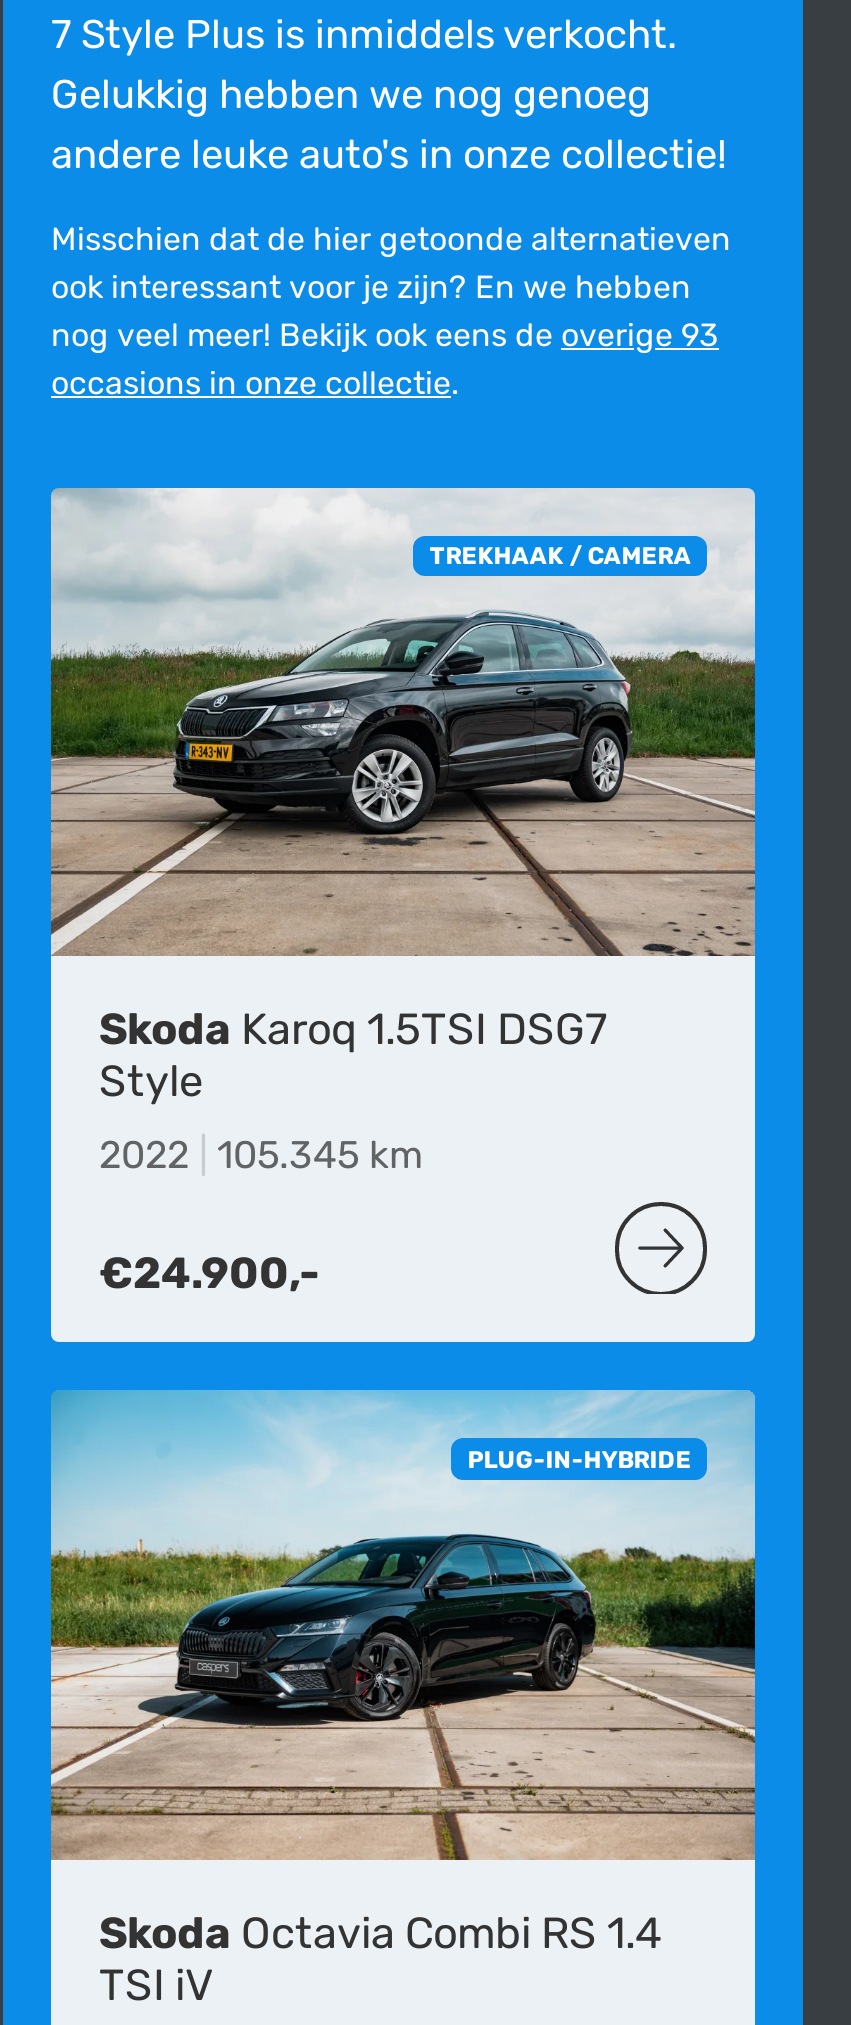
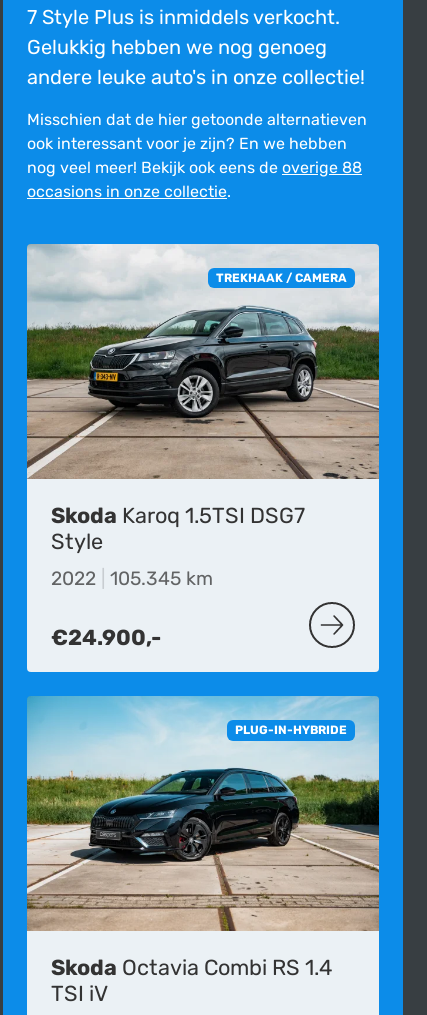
[51,315,719,353] nog veel meer! Bekijk ook eens de overige 93 -> [27,158,362,177] nog veel meer! Bekijk ook eens de overige 88

